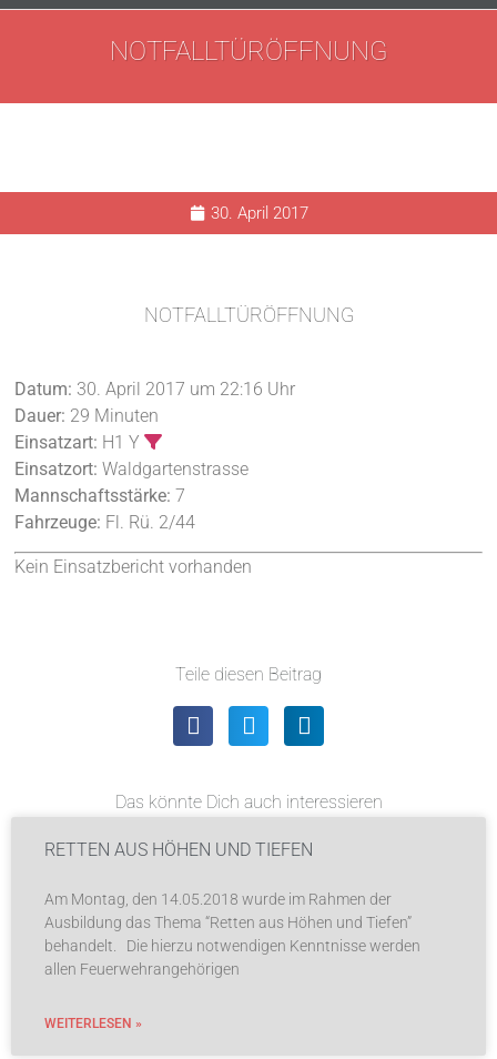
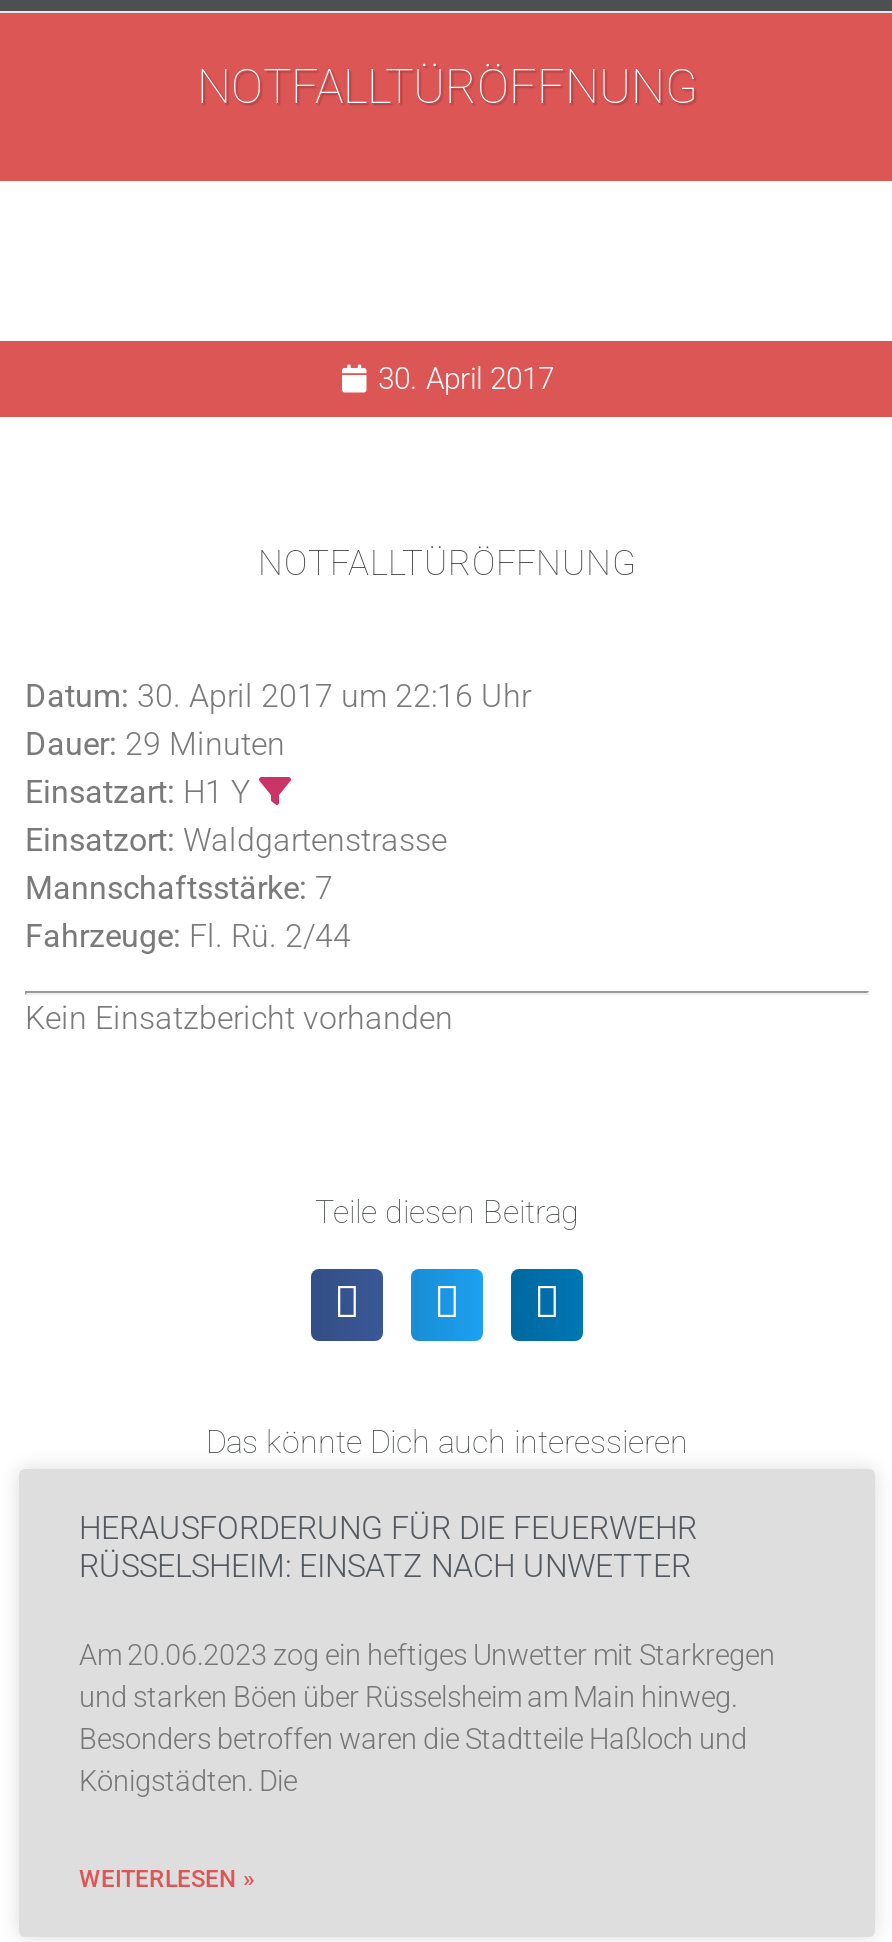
[44,840,313,861] RETTEN AUS HÖHEN UND TIEFEN -> [79,1509,697,1585] HERAUSFORDERUNG FÜR DIE FEUERWEHR | RÜSSELSHEIM: EINSATZ NACH UNWETTER
[44,891,420,980] Am Montag, den 14.05.2018 wurde im Rahmen der | Ausbildung das Thema “Retten aus Höhen und Tiefen” | behandelt. Die hierzu notwendigen Kenntnisse werden | allen Feuerwehrangehörigen -> [79,1639,775,1799] Am 20.06.2023 zog ein heftiges Unwetter mit Starkregen | und starken Böen über Rüsselsheim am Main hinweg. | Besonders betroffen waren die Stadtteile Haßloch und | Königstädten. Die

